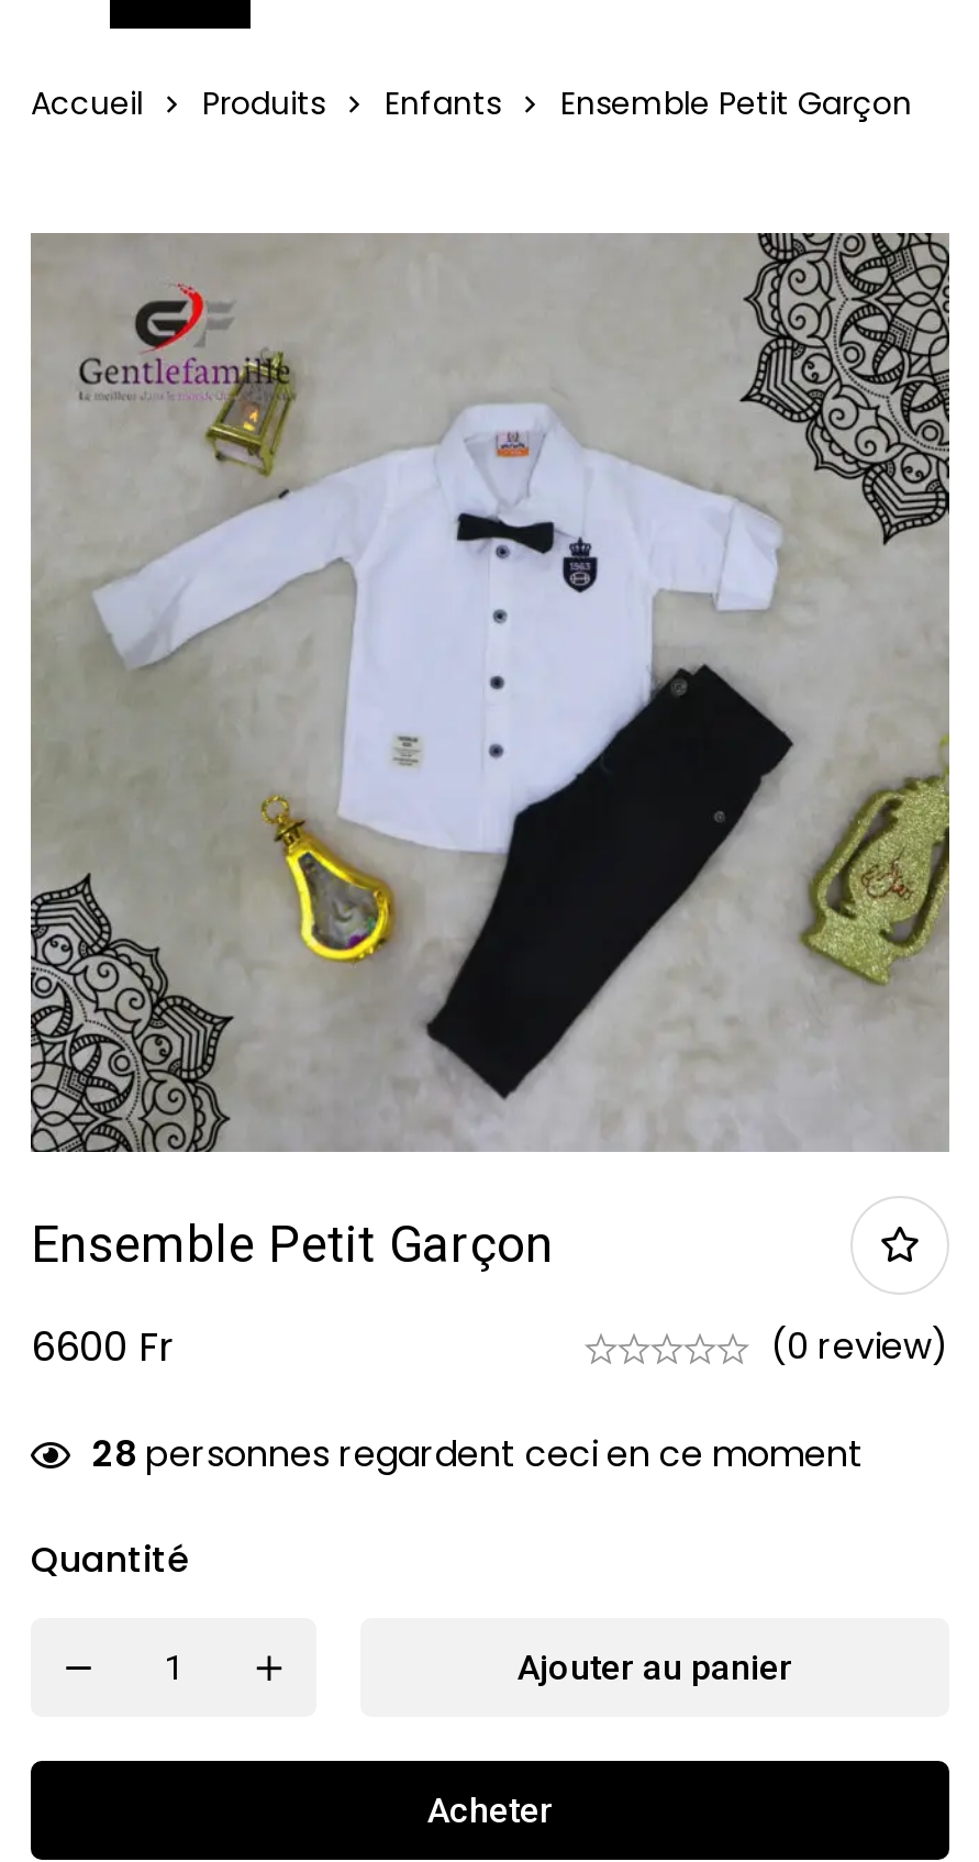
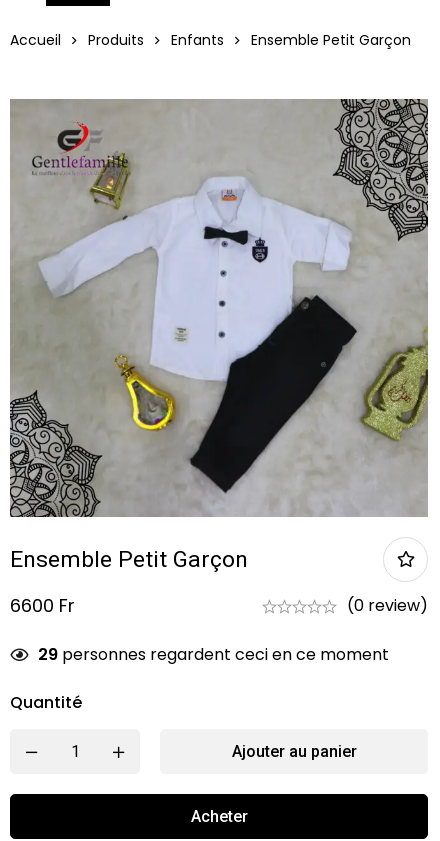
[92,1429,864,1479] 28 personnes regardent ceci en ce moment -> [38,643,389,666] 29 personnes regardent ceci en ce moment

